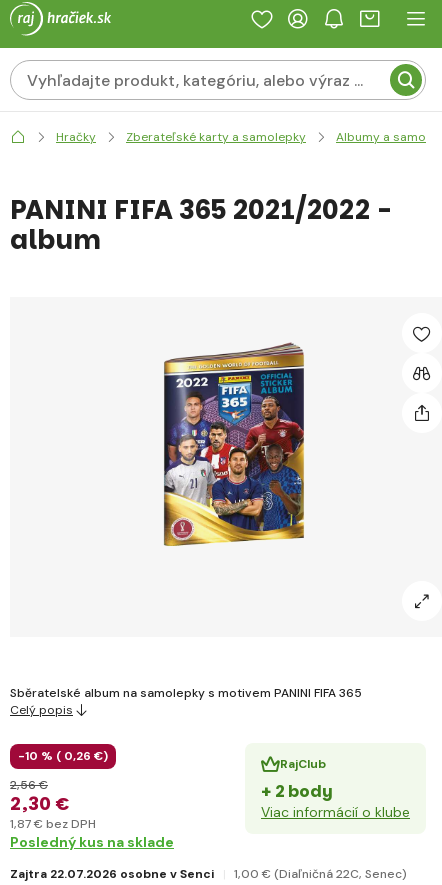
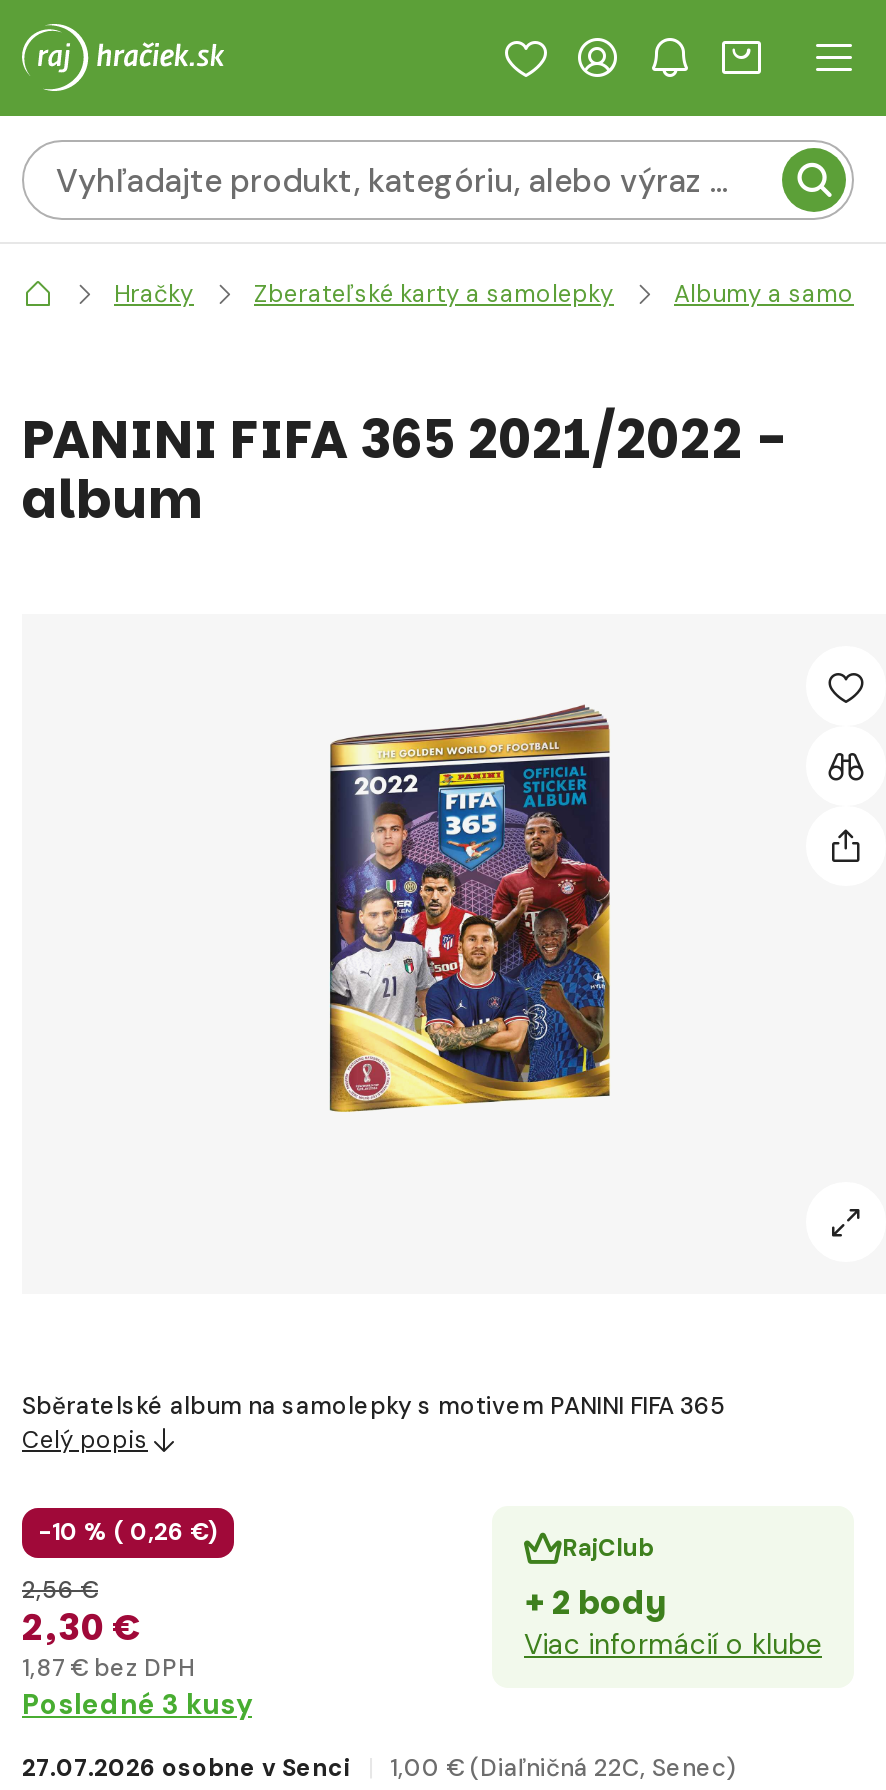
[10,833,174,851] Posledný kus na sklade -> [22,1686,252,1722] Posledné 3 kusy
[10,866,215,882] Zajtra 22.07.2026 osobne v Senci -> [22,1752,352,1784] 27.07.2026 osobne v Senci

